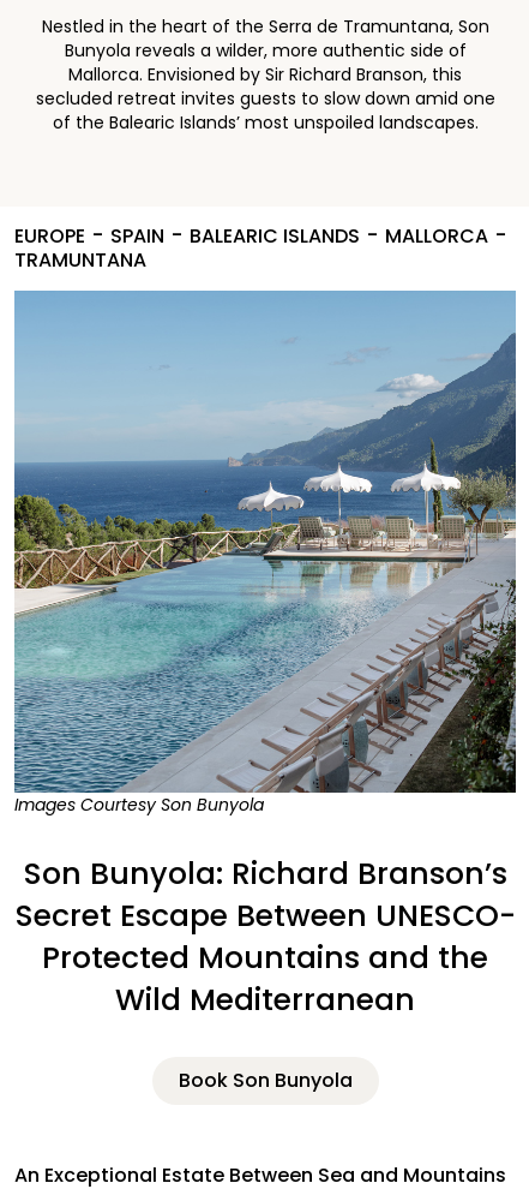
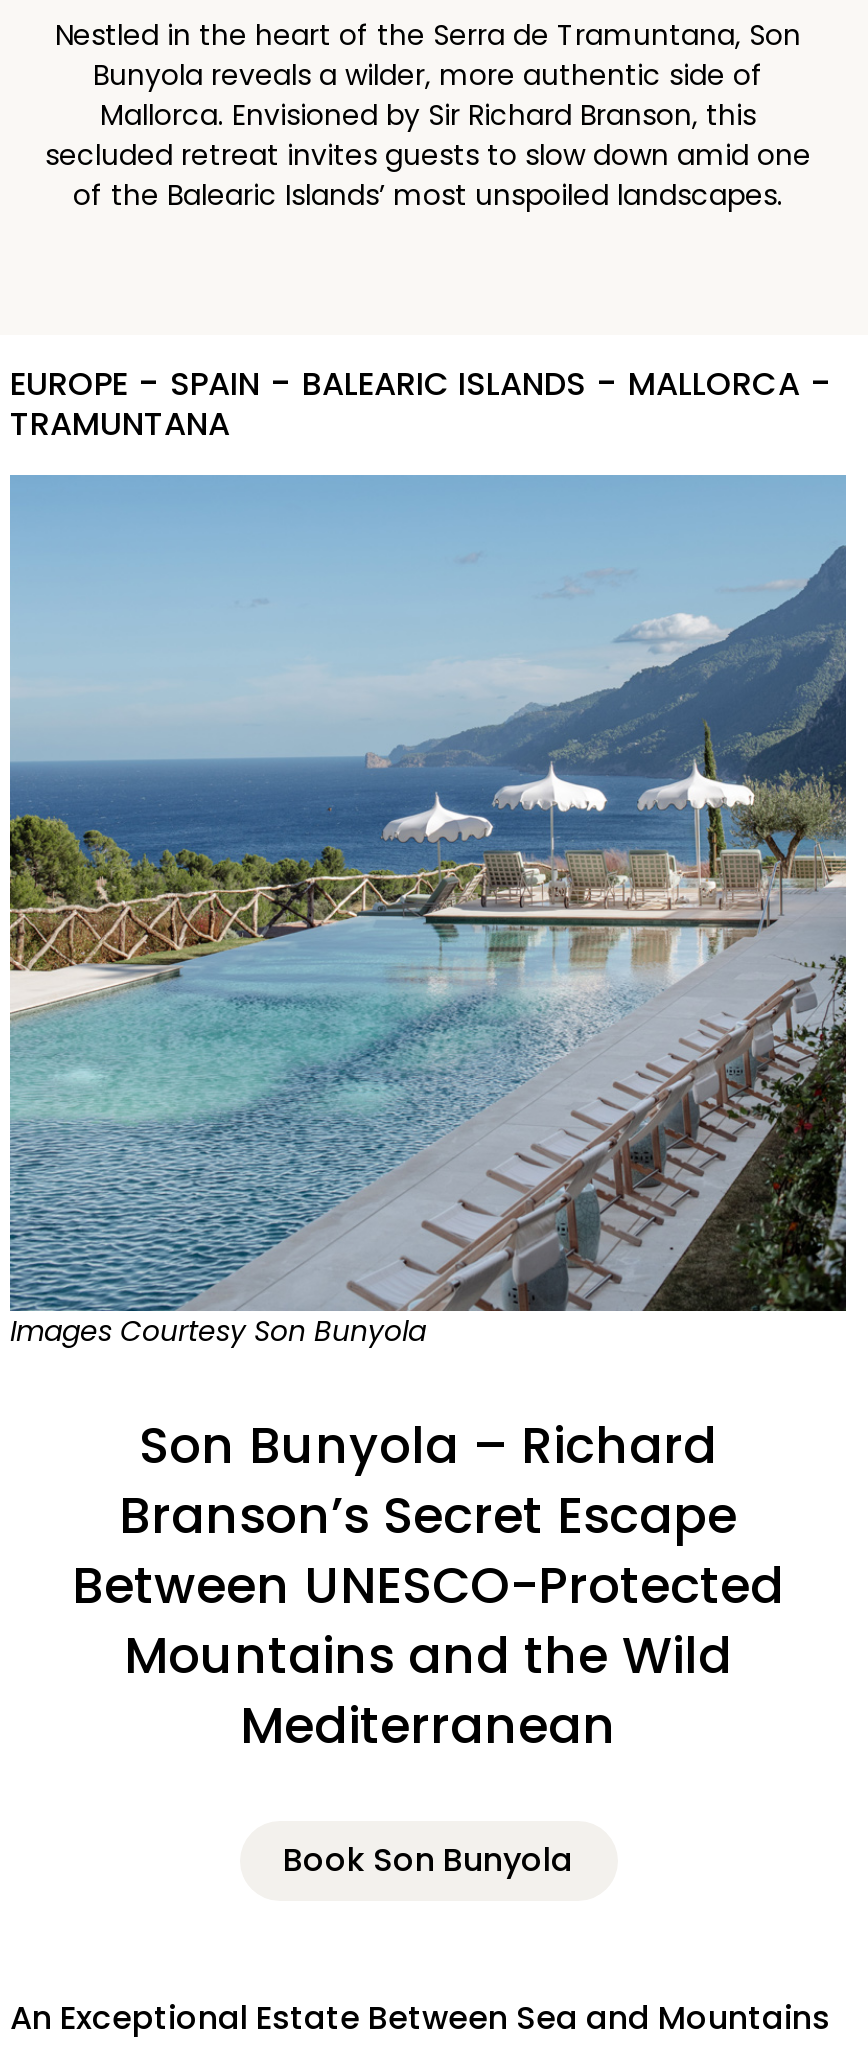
[15,853,515,1021] Son Bunyola: Richard Branson’s | Secret Escape Between UNESCO- | Protected Mountains and the | Wild Mediterranean -> [72,1411,784,1761] Son Bunyola – Richard | Branson’s Secret Escape | Between UNESCO-Protected | Mountains and the Wild | Mediterranean

